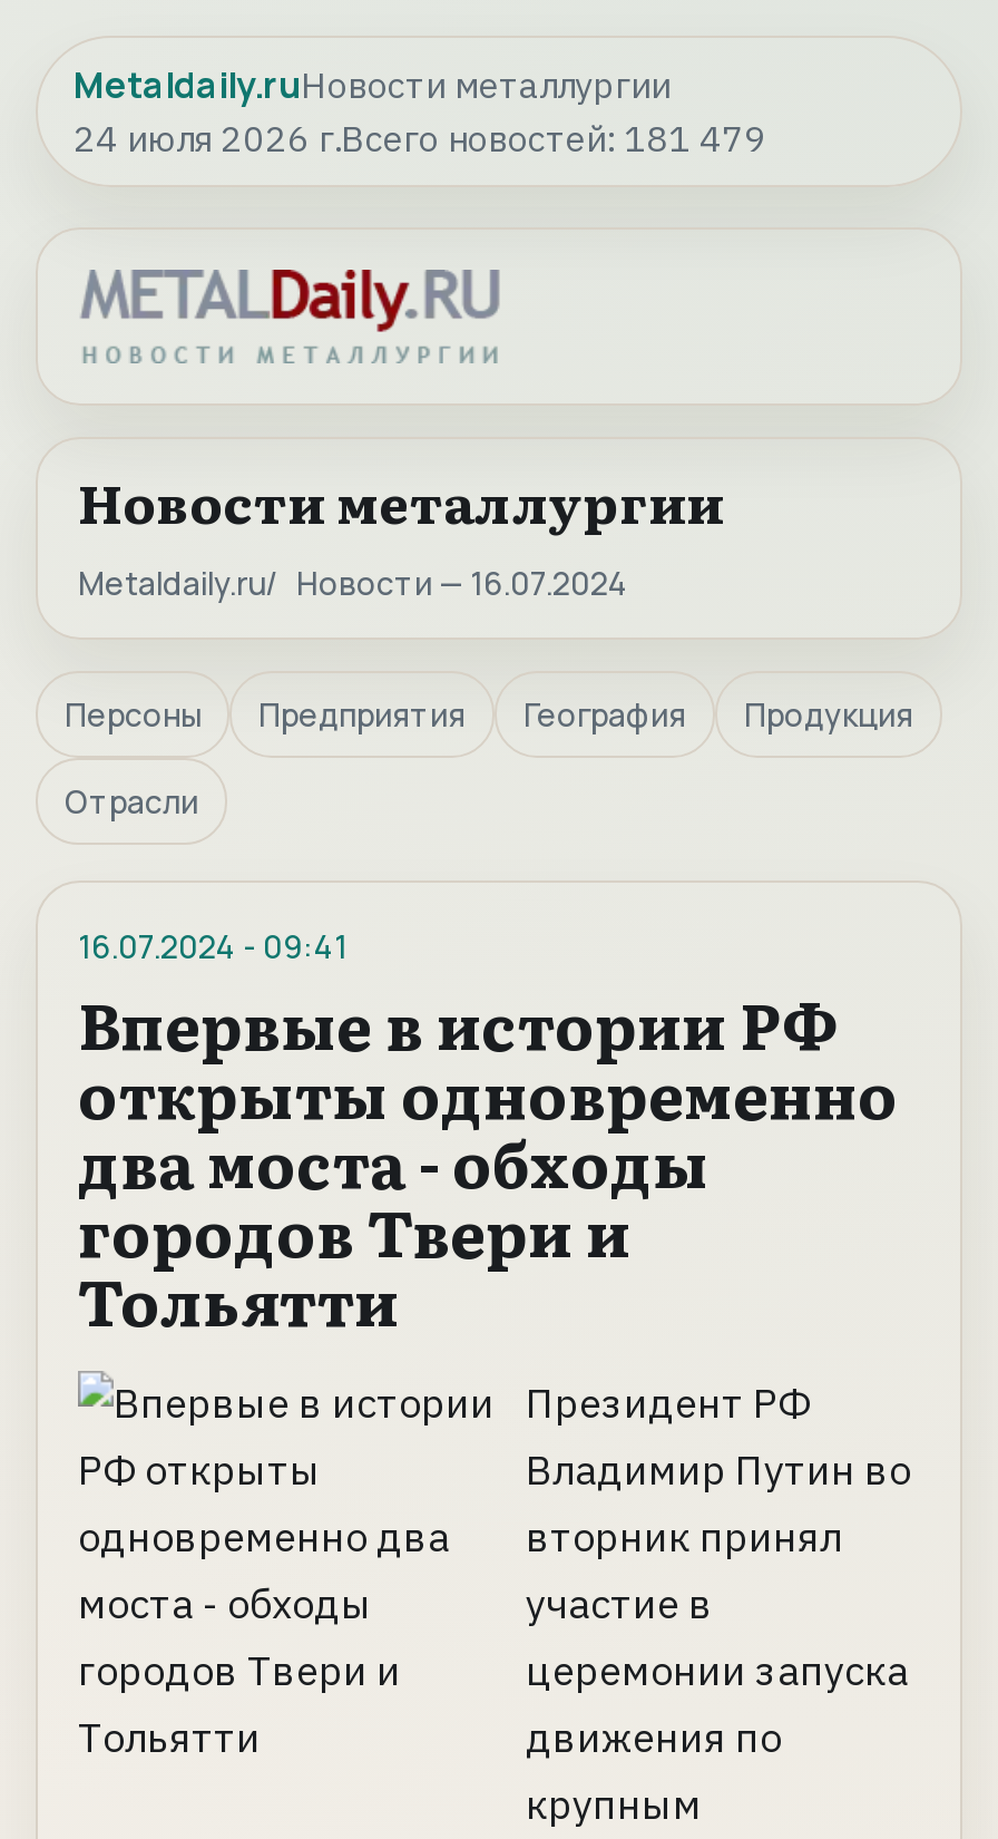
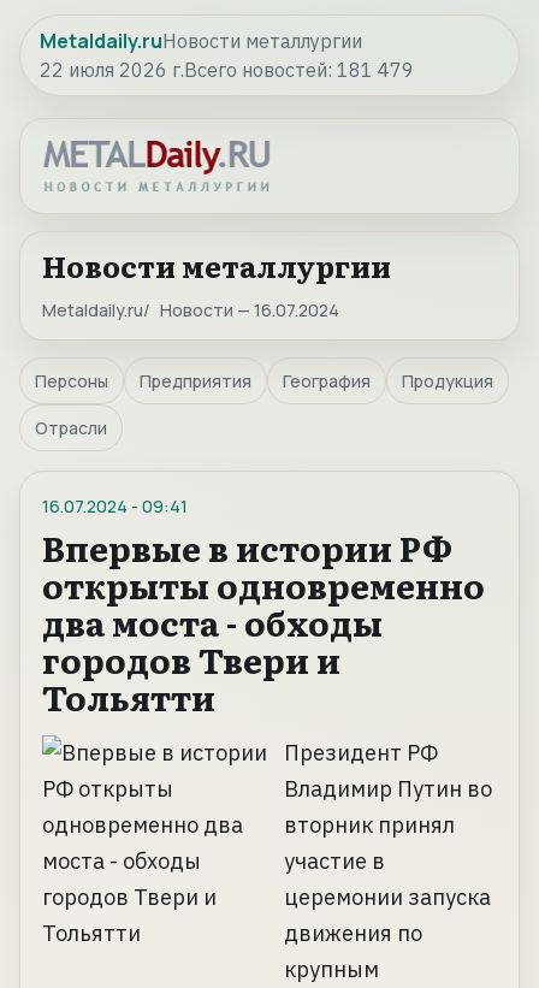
[74,116,766,160] 24 июля 2026 г.Всего новостей: 181 479 -> [40,58,414,82] 22 июля 2026 г.Всего новостей: 181 479

